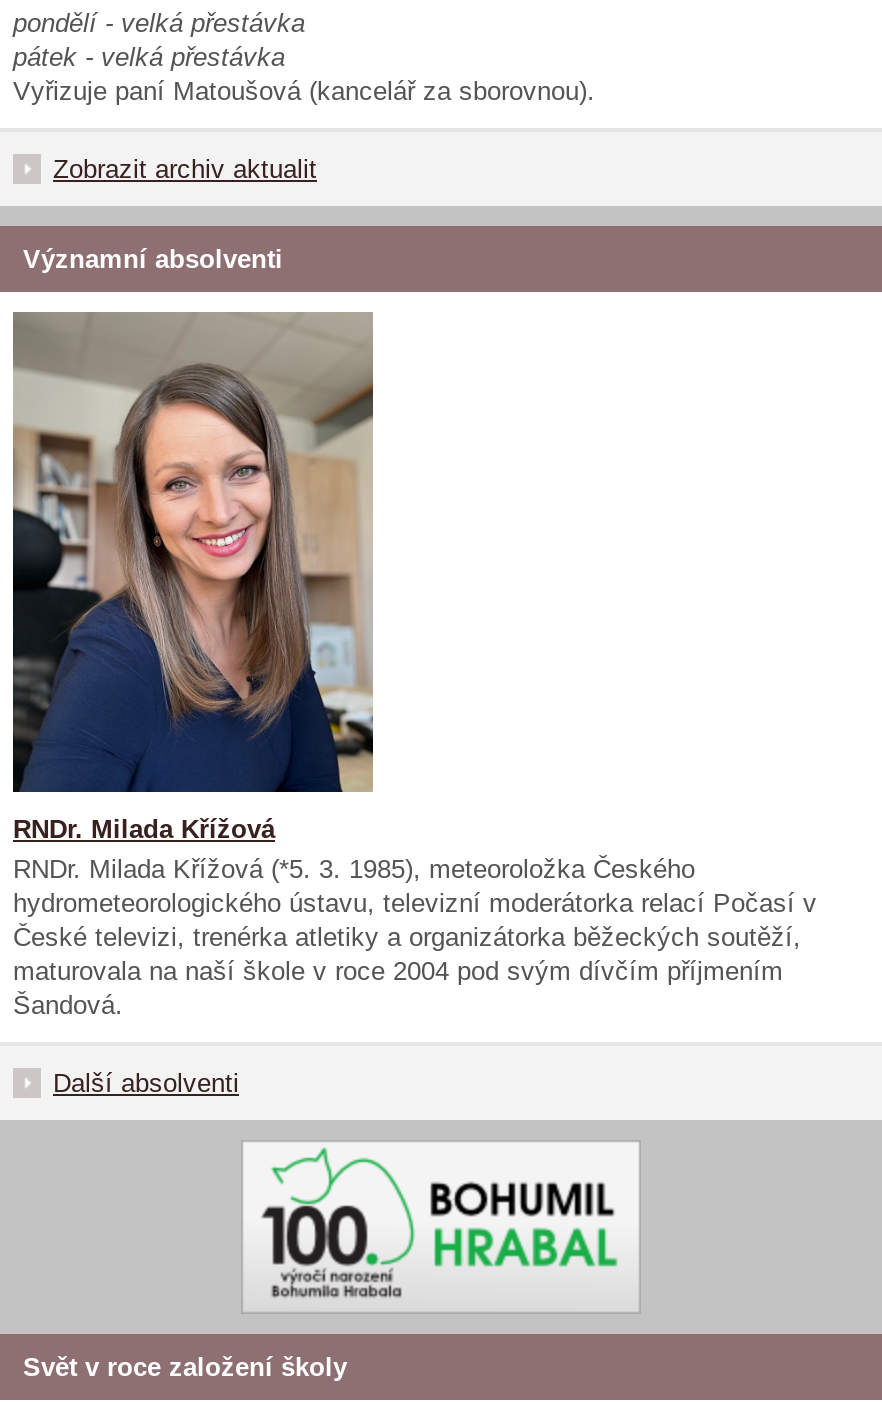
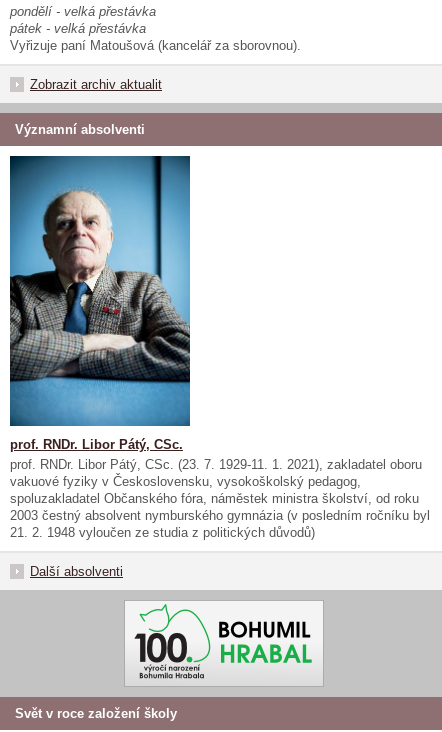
[11,310,817,1020] [image] | RNDr. Milada Křížová | RNDr. Milada Křížová (*5. 3. 1985), meteoroložka Českého | hydrometeorologického ústavu, televizní moderátorka relací Počasí v | České televizi, trenérka atletiky a organizátorka běžeckých soutěží, | maturovala na naší škole v roce 2004 pod svým dívčím příjmením | Šandová. -> [9,155,430,540] [image] | prof. RNDr. Libor Pátý, CSc. | prof. RNDr. Libor Pátý, CSc. (23. 7. 1929-11. 1. 2021), zakladatel oboru | vakuové fyziky v Československu, vysokoškolský pedagog, | spoluzakladatel Občanského fóra, náměstek ministra školství, od roku | 2003 čestný absolvent nymburského gymnázia (v posledním ročníku byl | 21. 2. 1948 vyloučen ze studia z politických důvodů)

